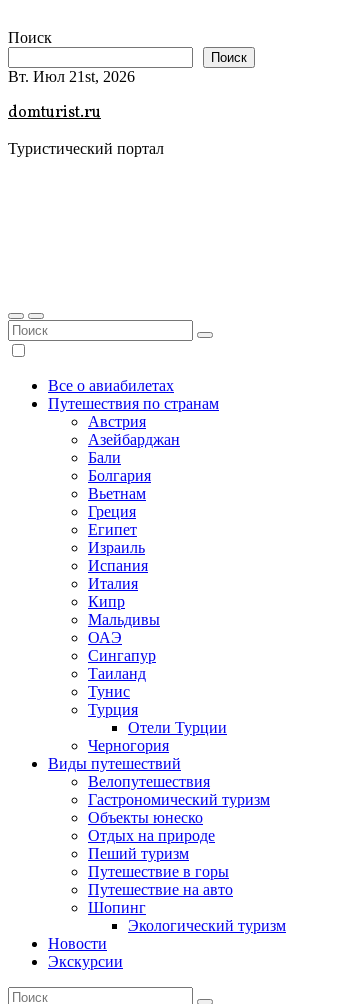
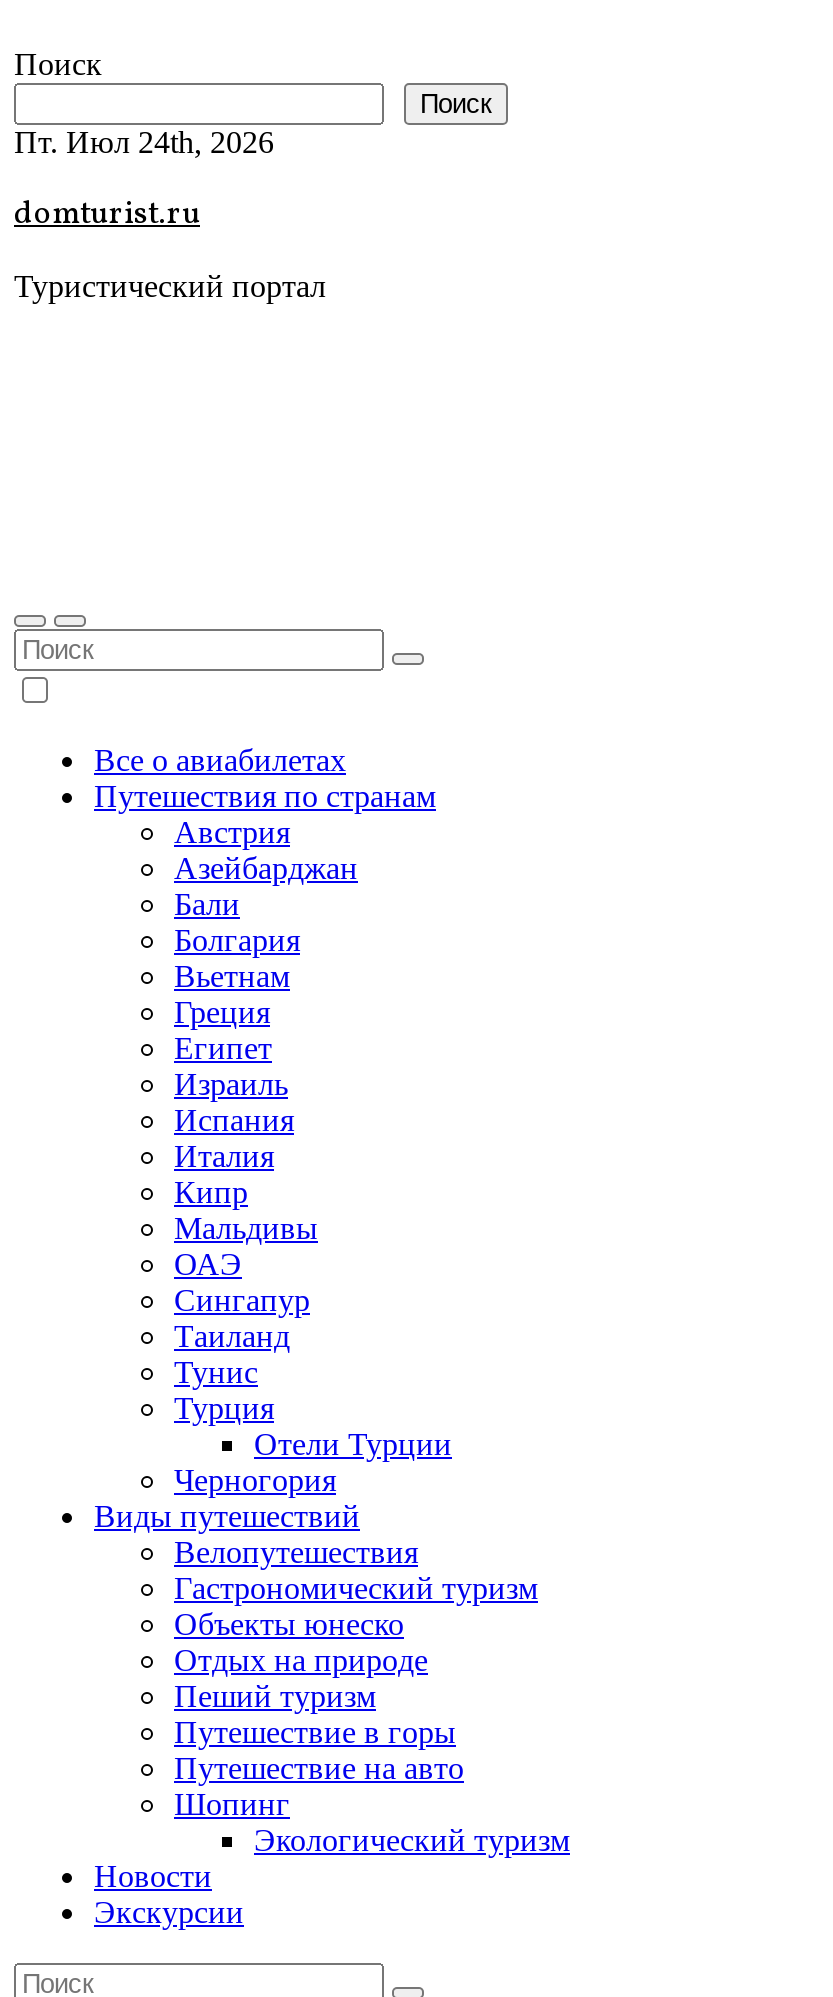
[8,68,135,85] Вт. Июл 21st, 2026 -> [14,125,274,159] Пт. Июл 24th, 2026

